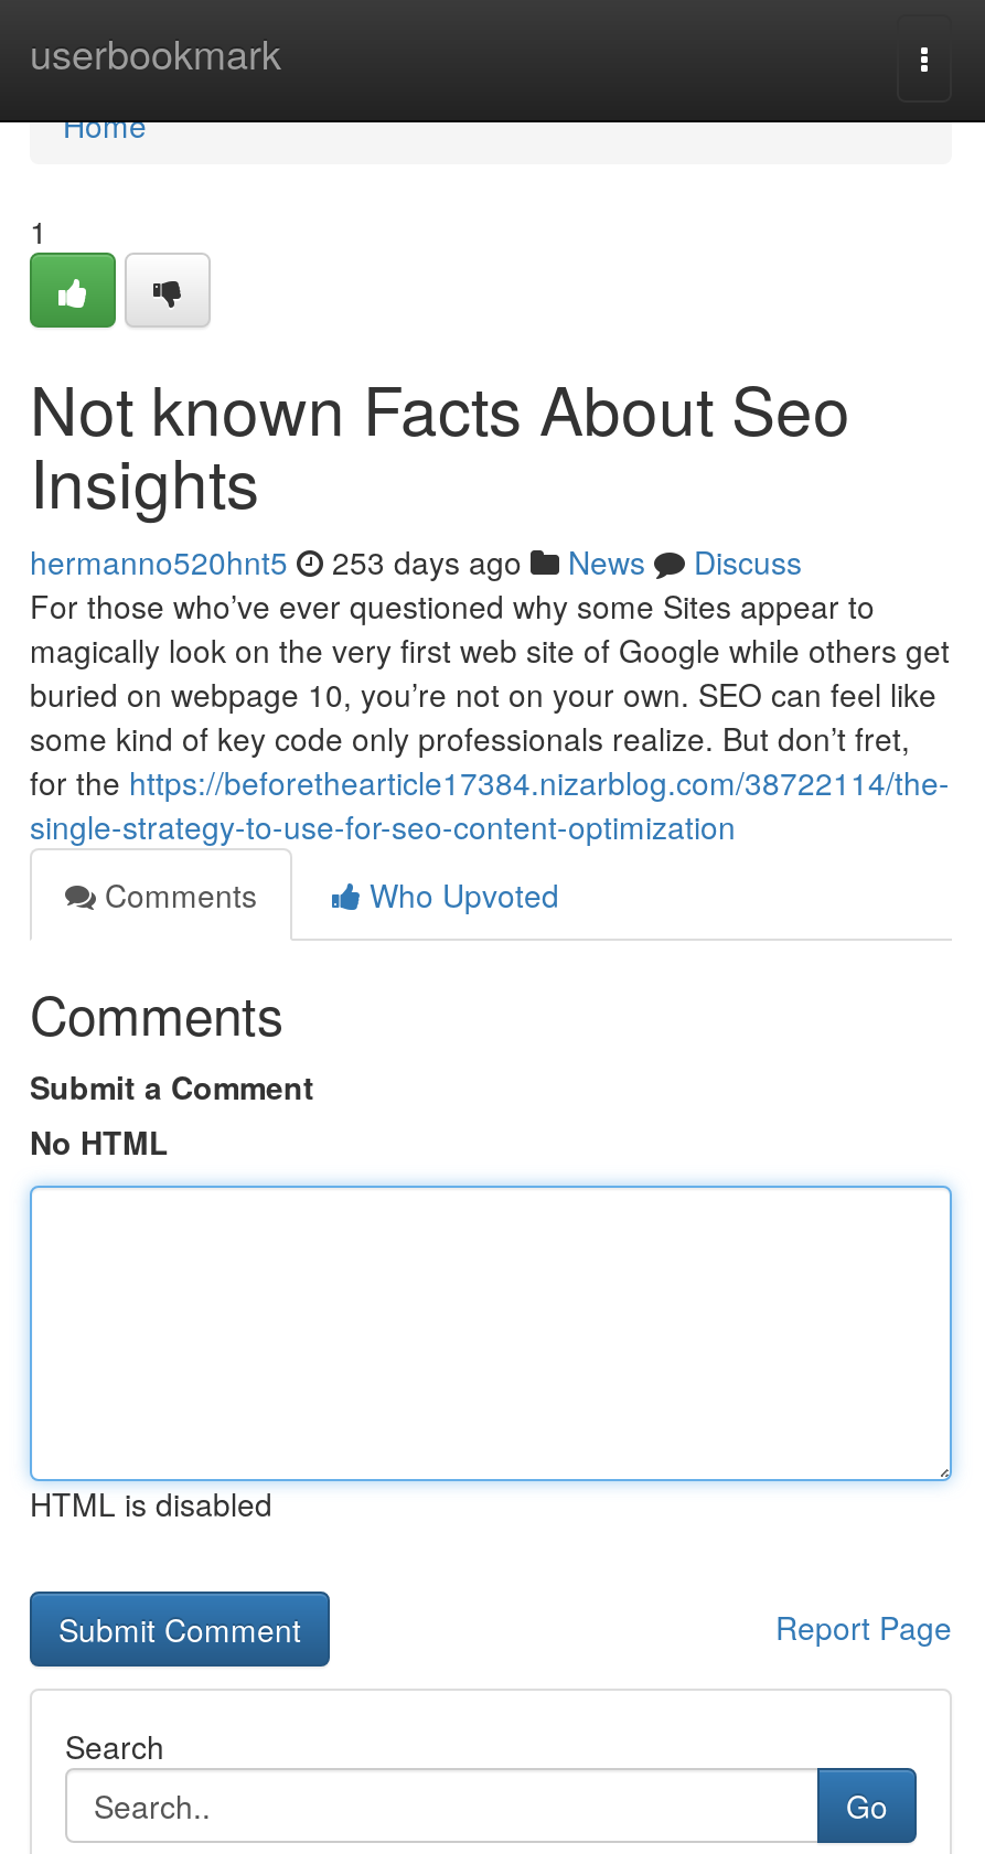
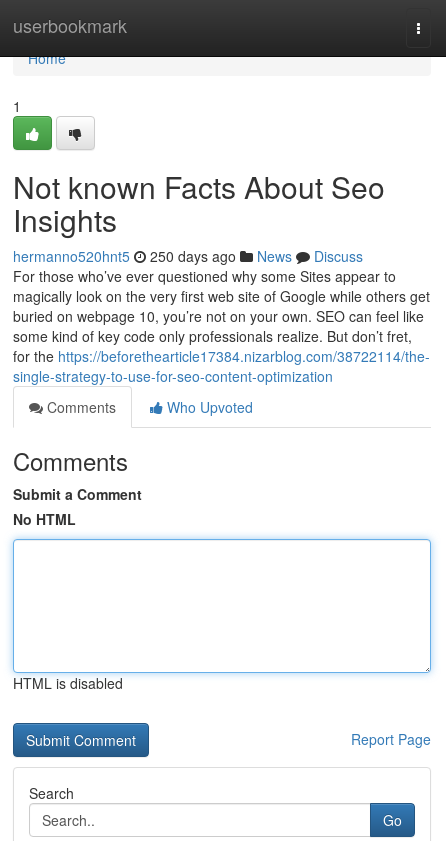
[30,539,802,583] hermanno520hnt5 253 days ago News Discuss -> [13,246,363,266] hermanno520hnt5 250 days ago News Discuss

